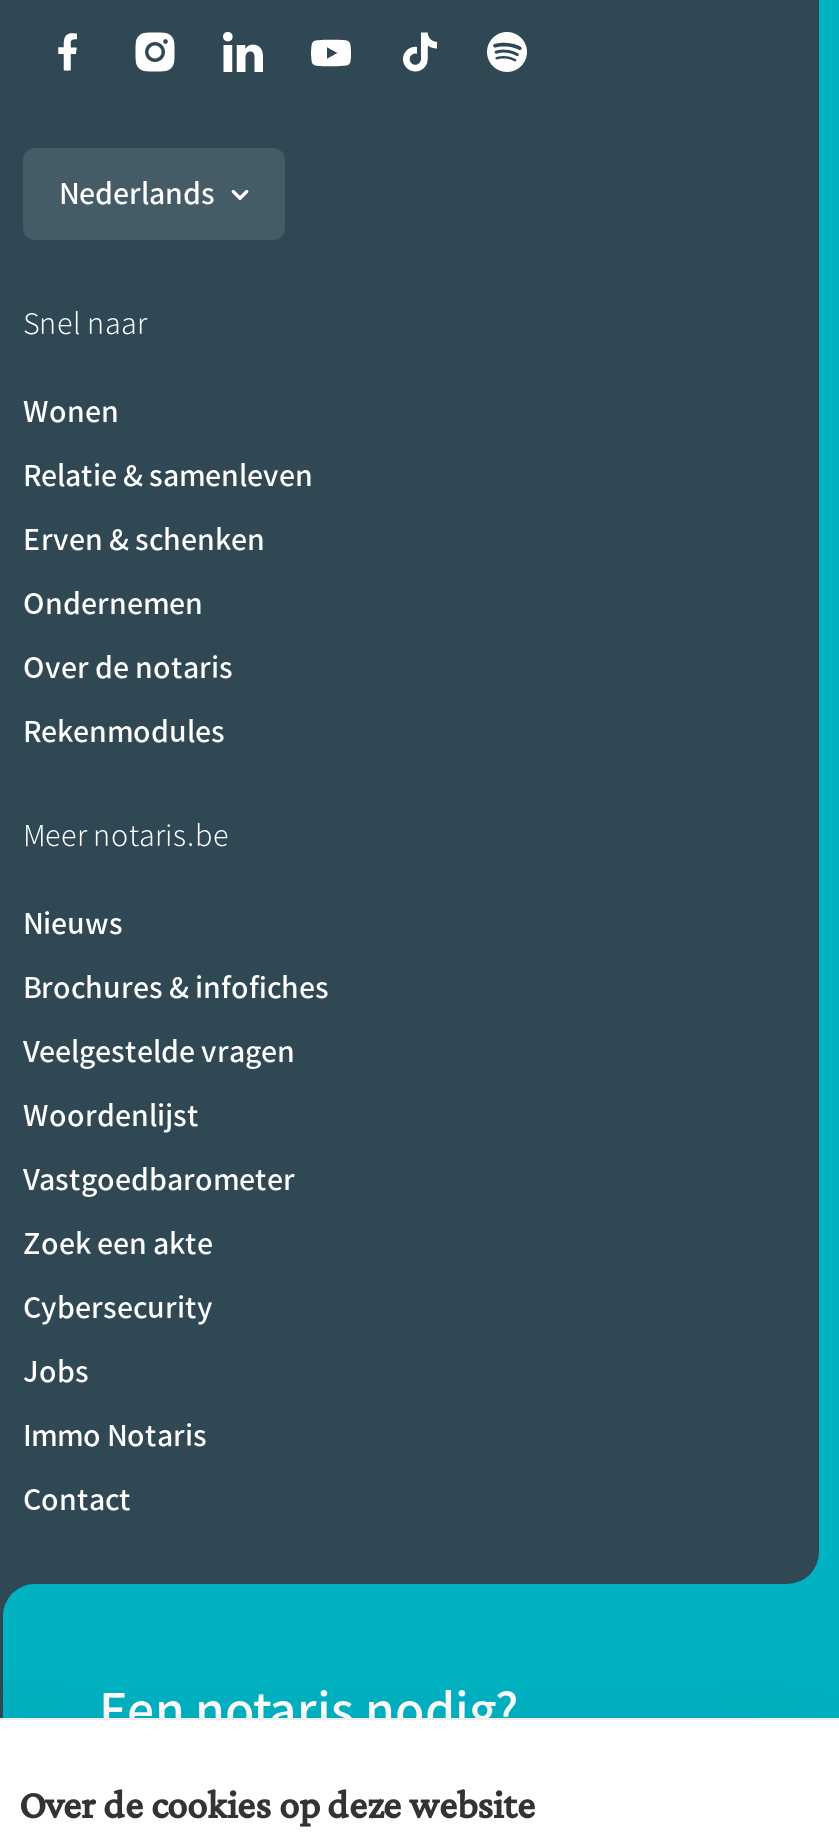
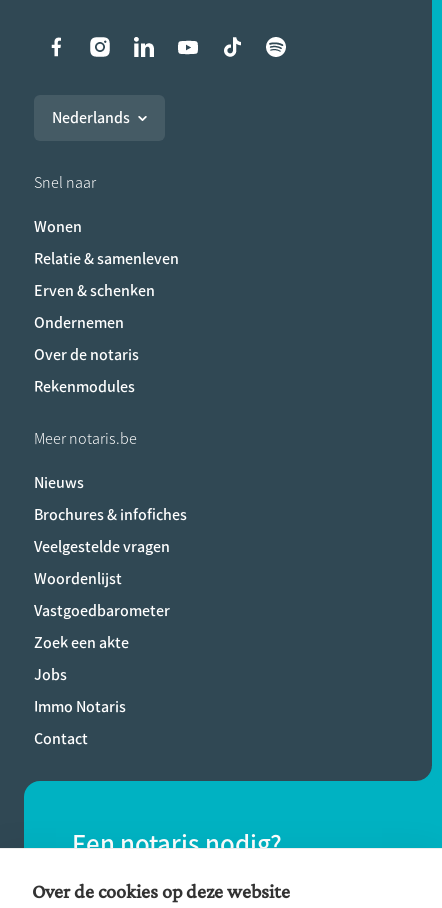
[23,1288,213,1326] Cybersecurity -> none

